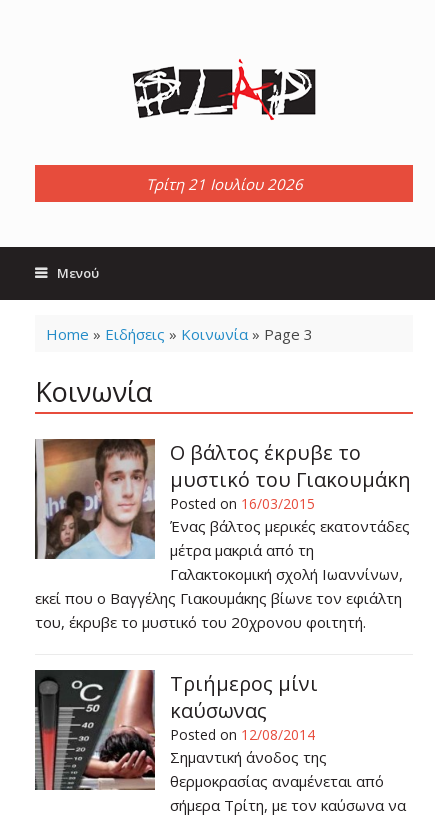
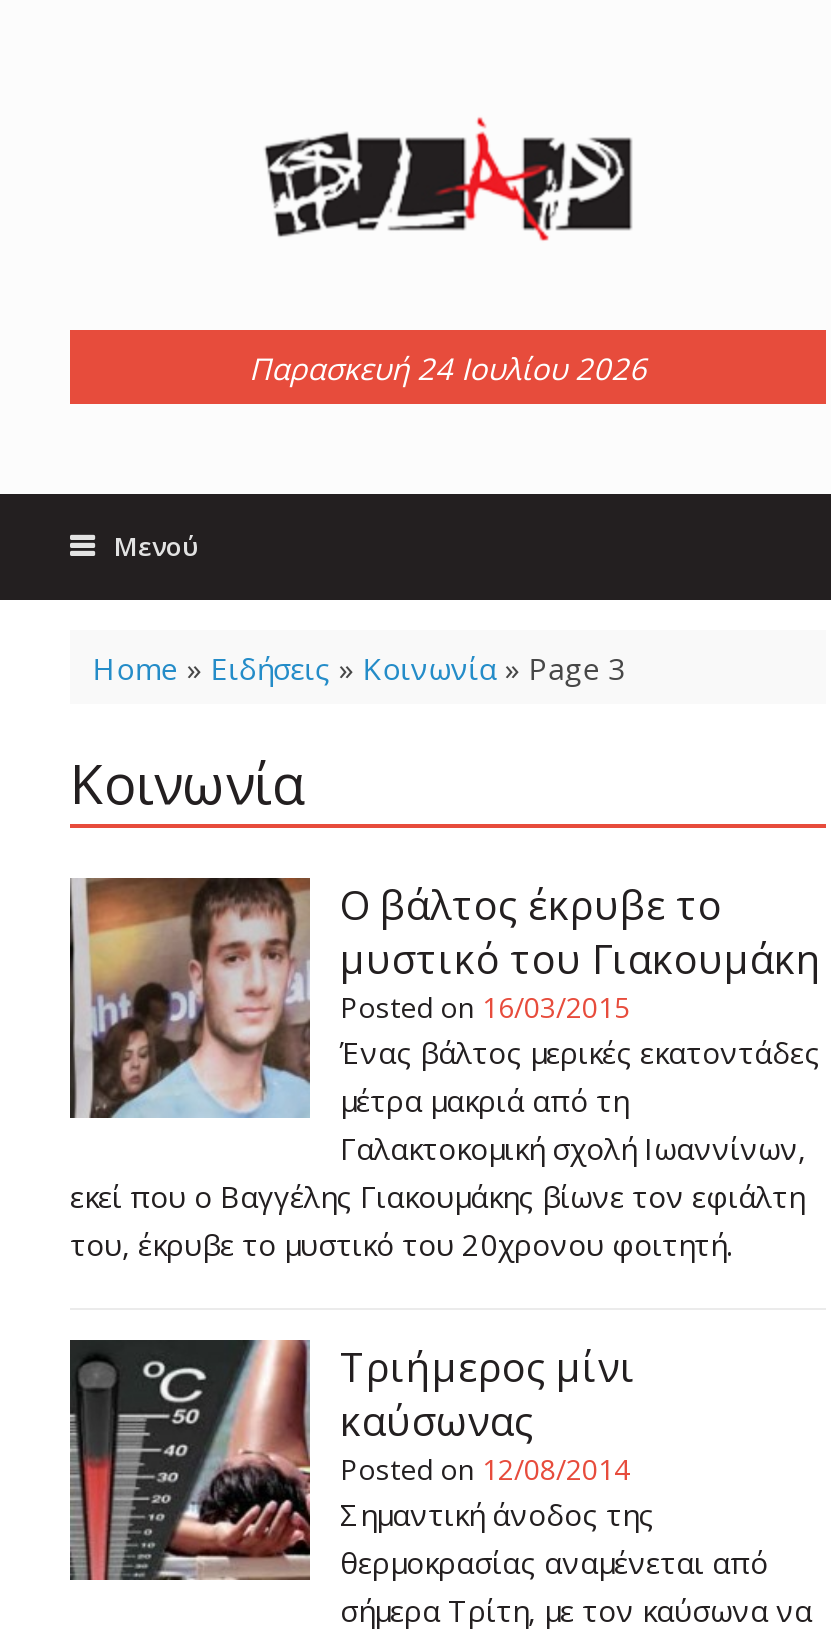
[145,173,302,193] Τρίτη 21 Ιουλίου 2026 -> [249,347,647,387] Παρασκευή 24 Ιουλίου 2026

